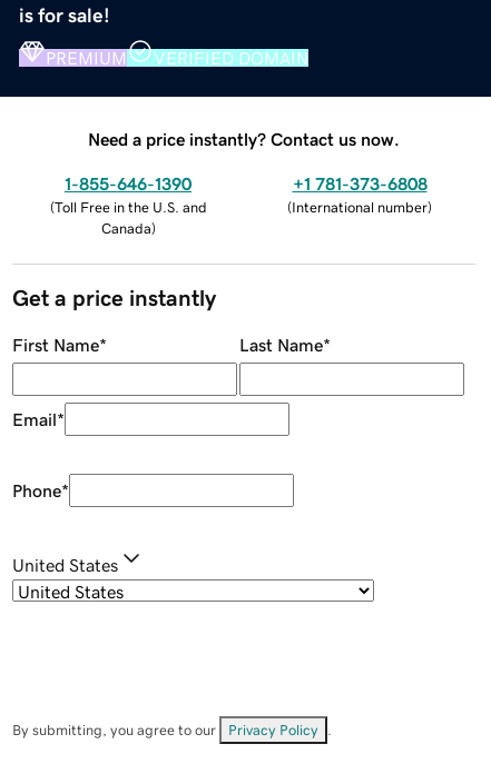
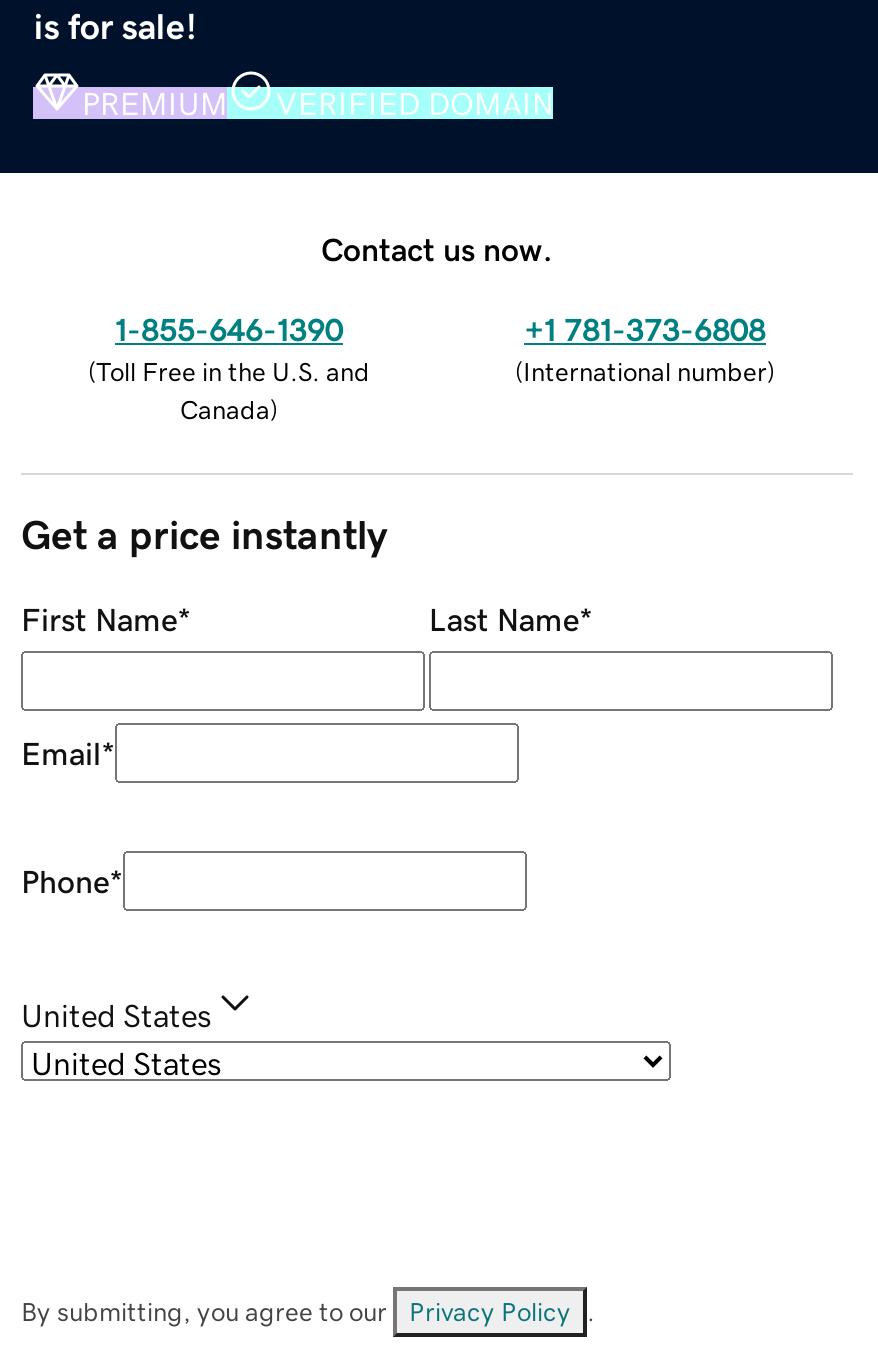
[88,130,400,147] Need a price instantly? Contact us now. -> [321,232,553,264] Contact us now.

